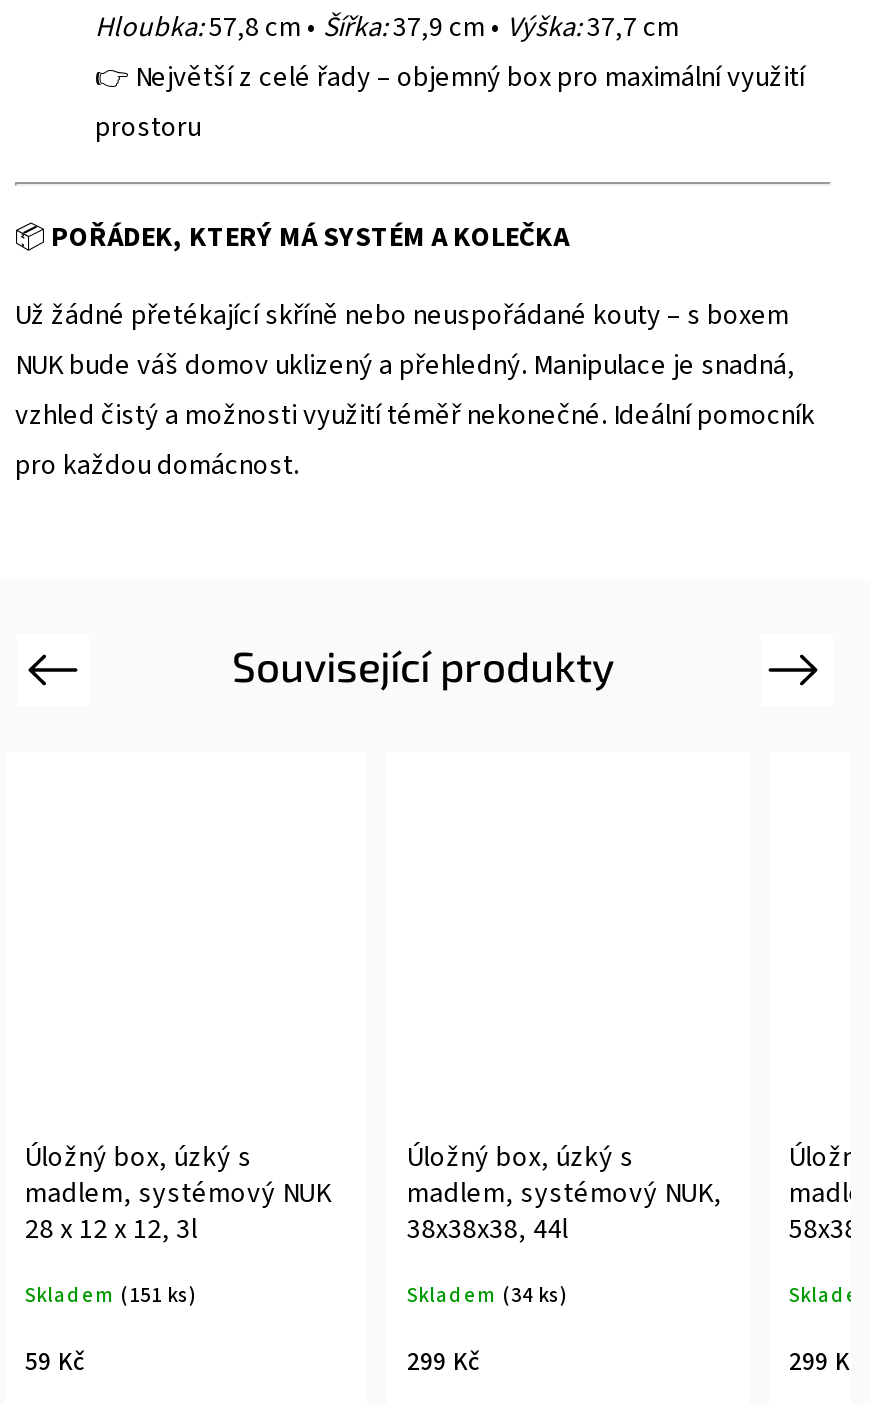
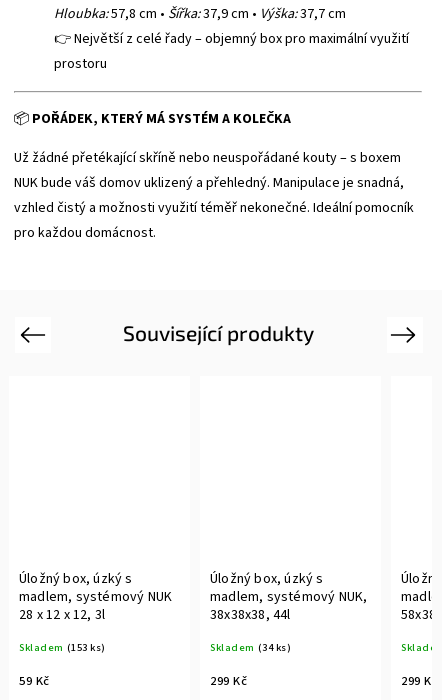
[25,1280,198,1310] Skladem (151 ks) -> [19,640,105,655] Skladem (153 ks)

